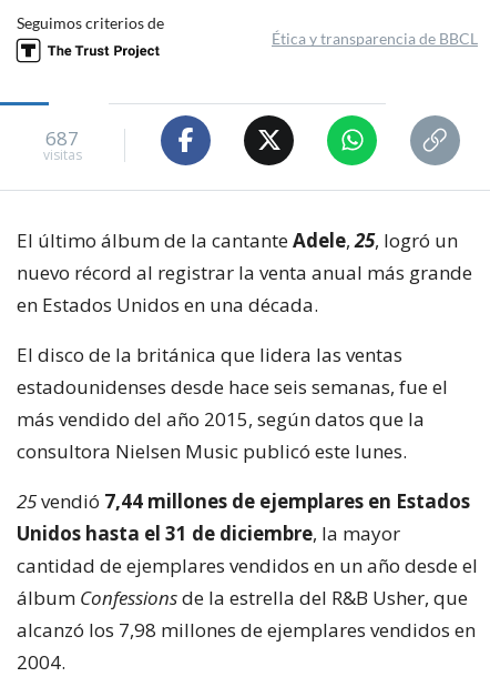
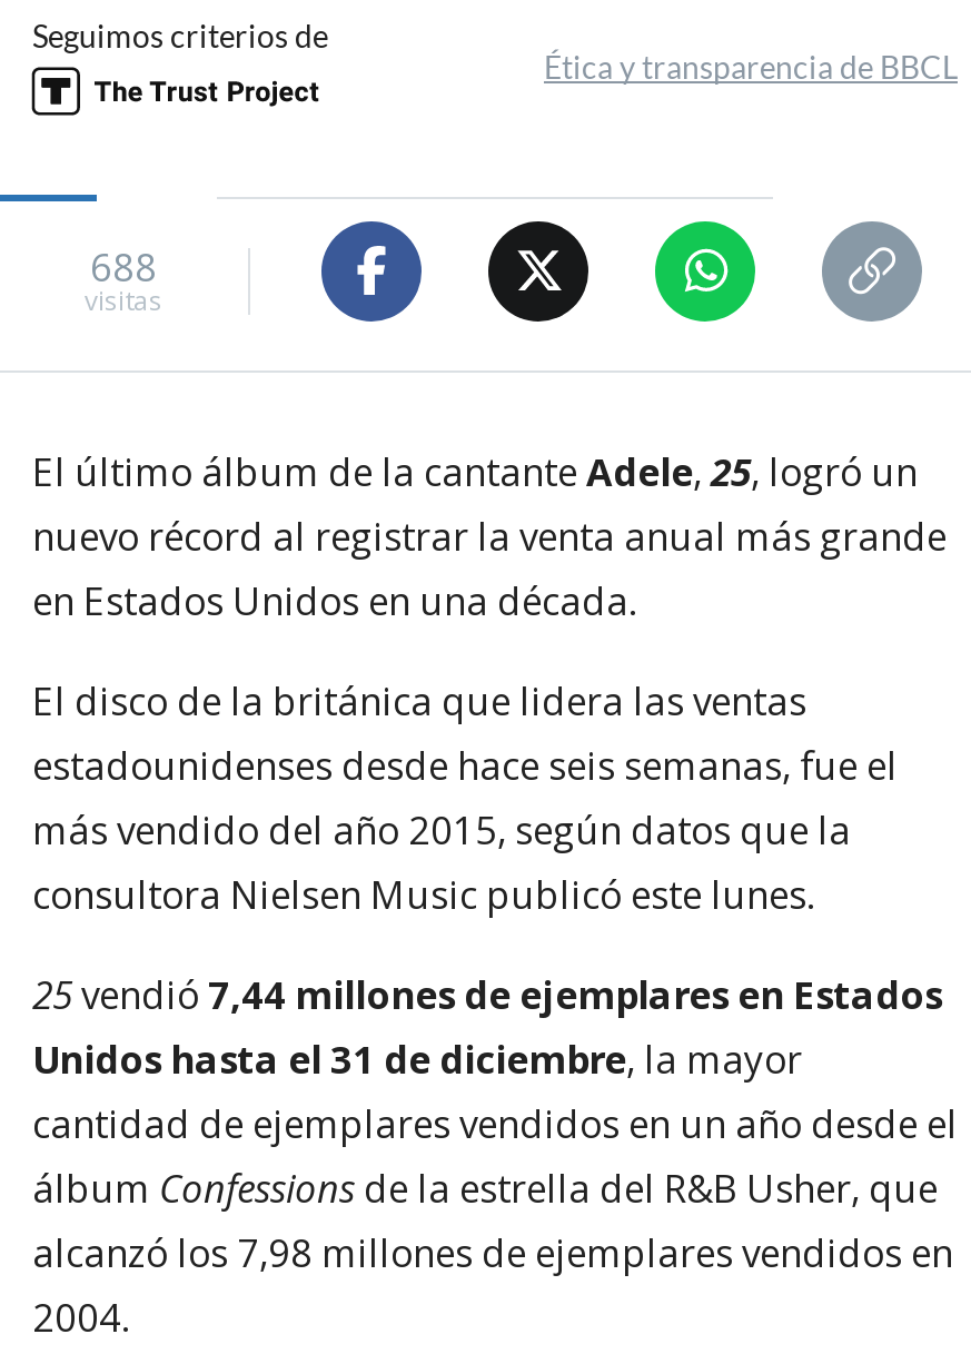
[45,126,79,151] 687 -> [90,242,157,293] 688

